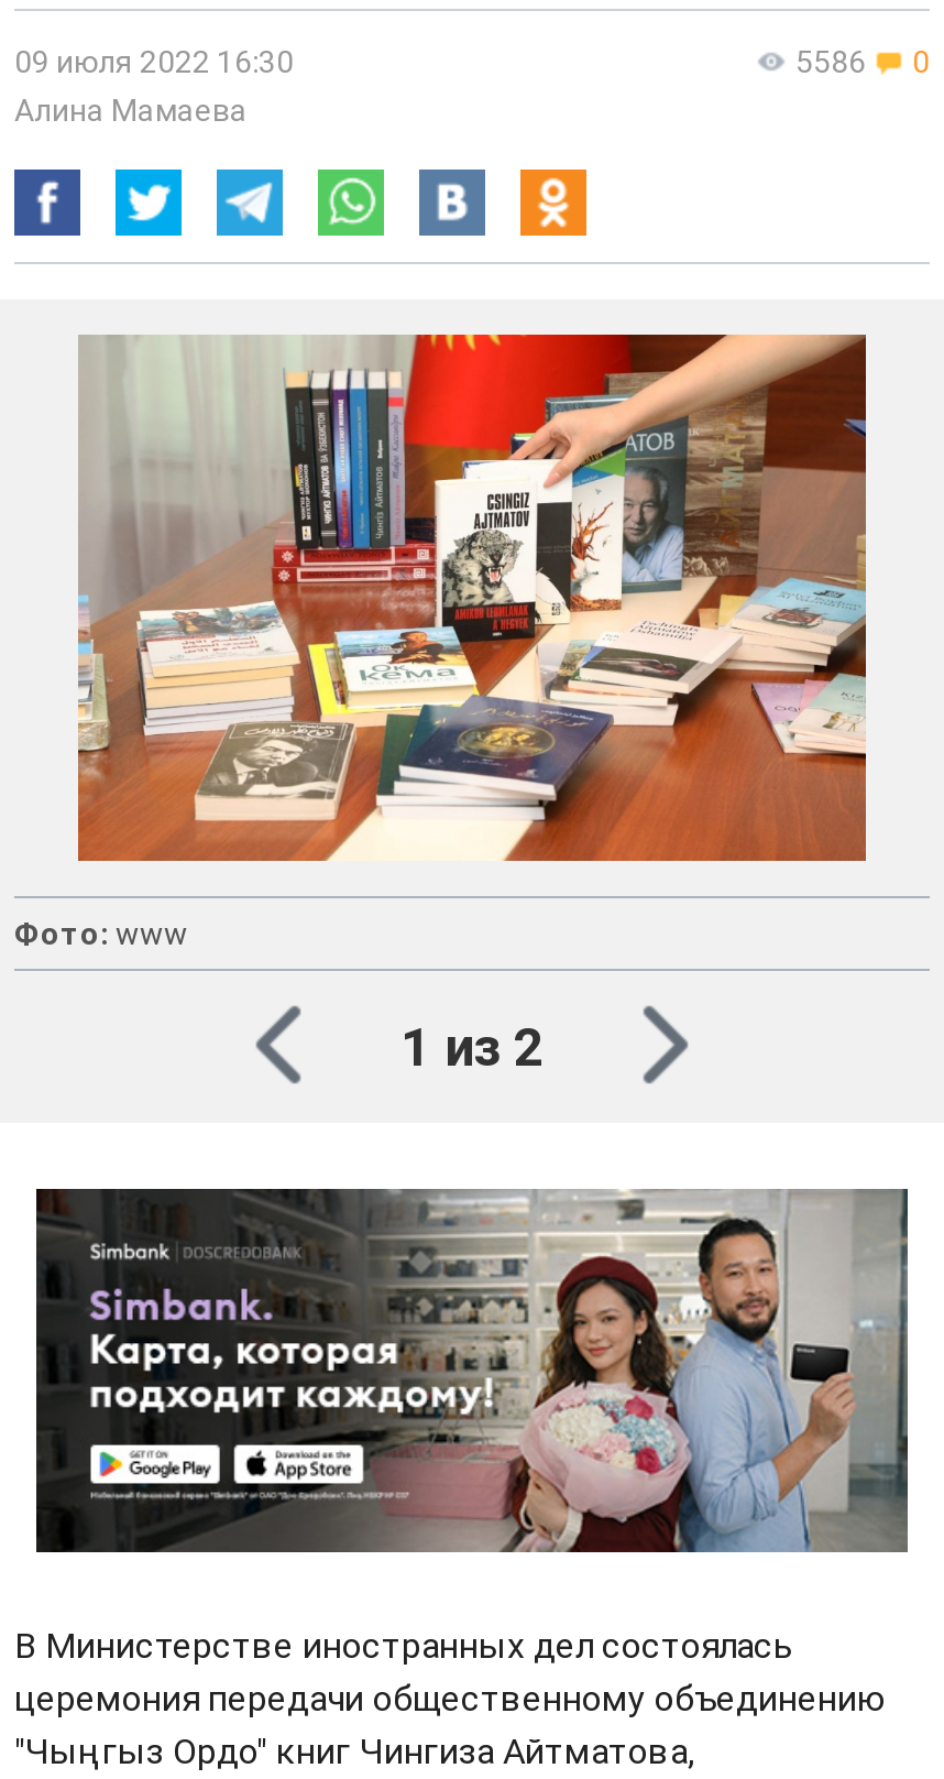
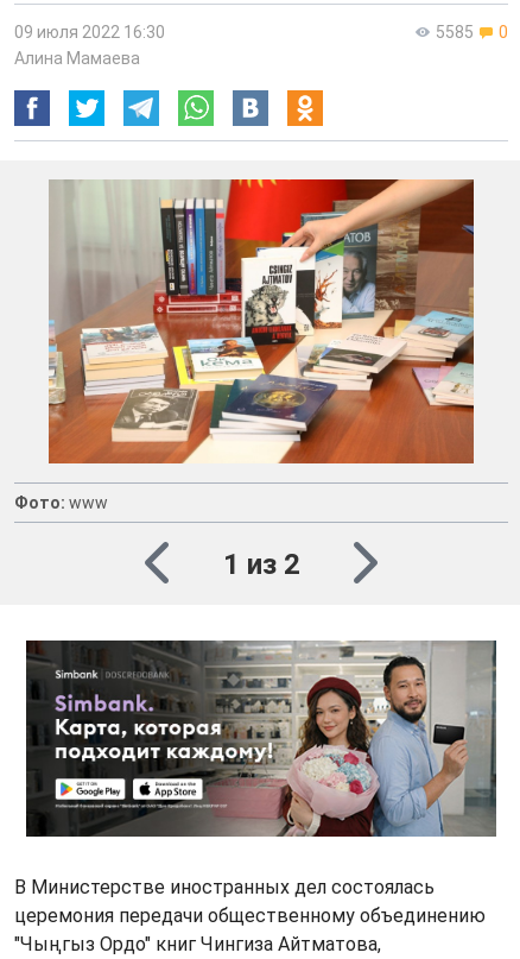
[789,44,930,79] 5586 0 -> [432,23,508,42] 5585 0

